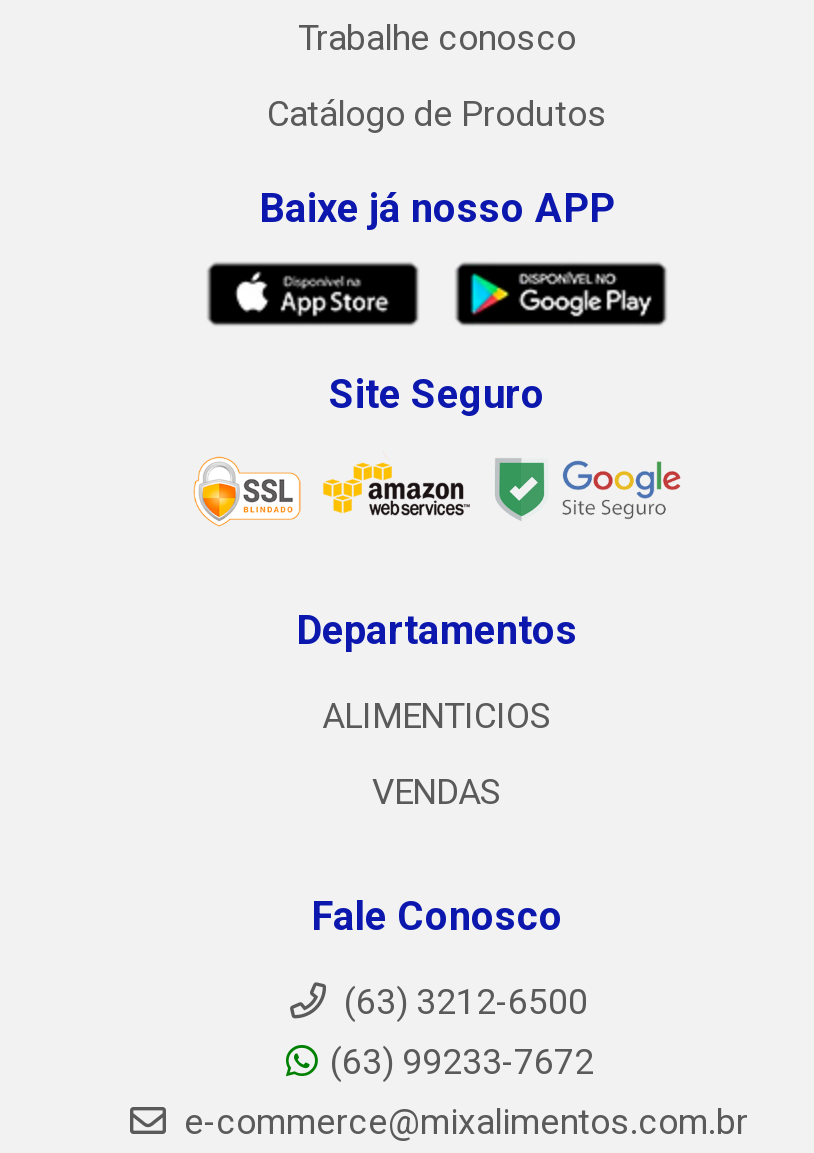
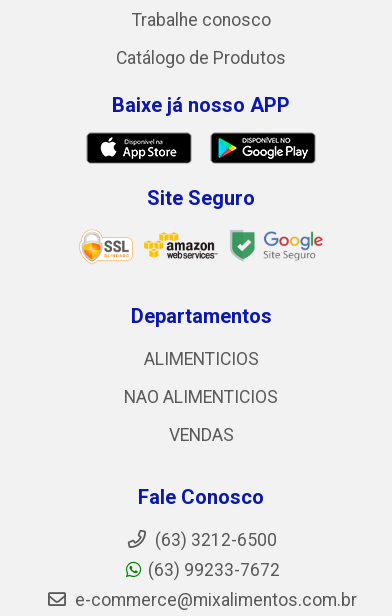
none -> [124,387,278,407] NAO ALIMENTICIOS

